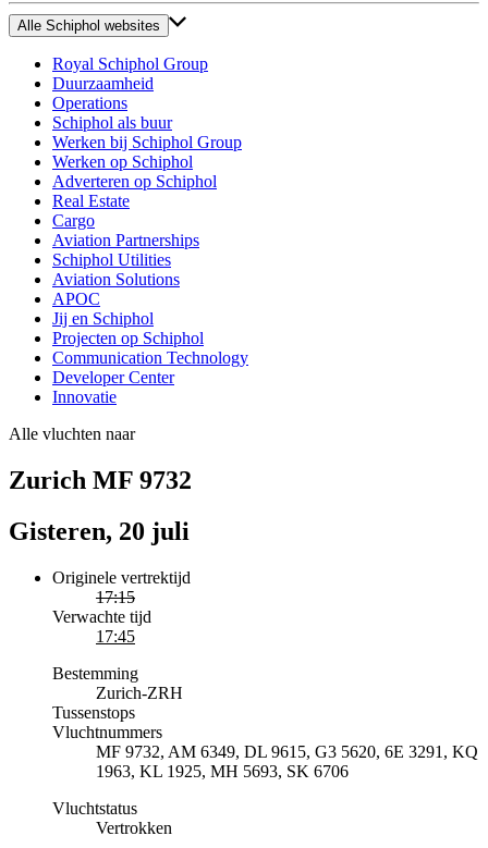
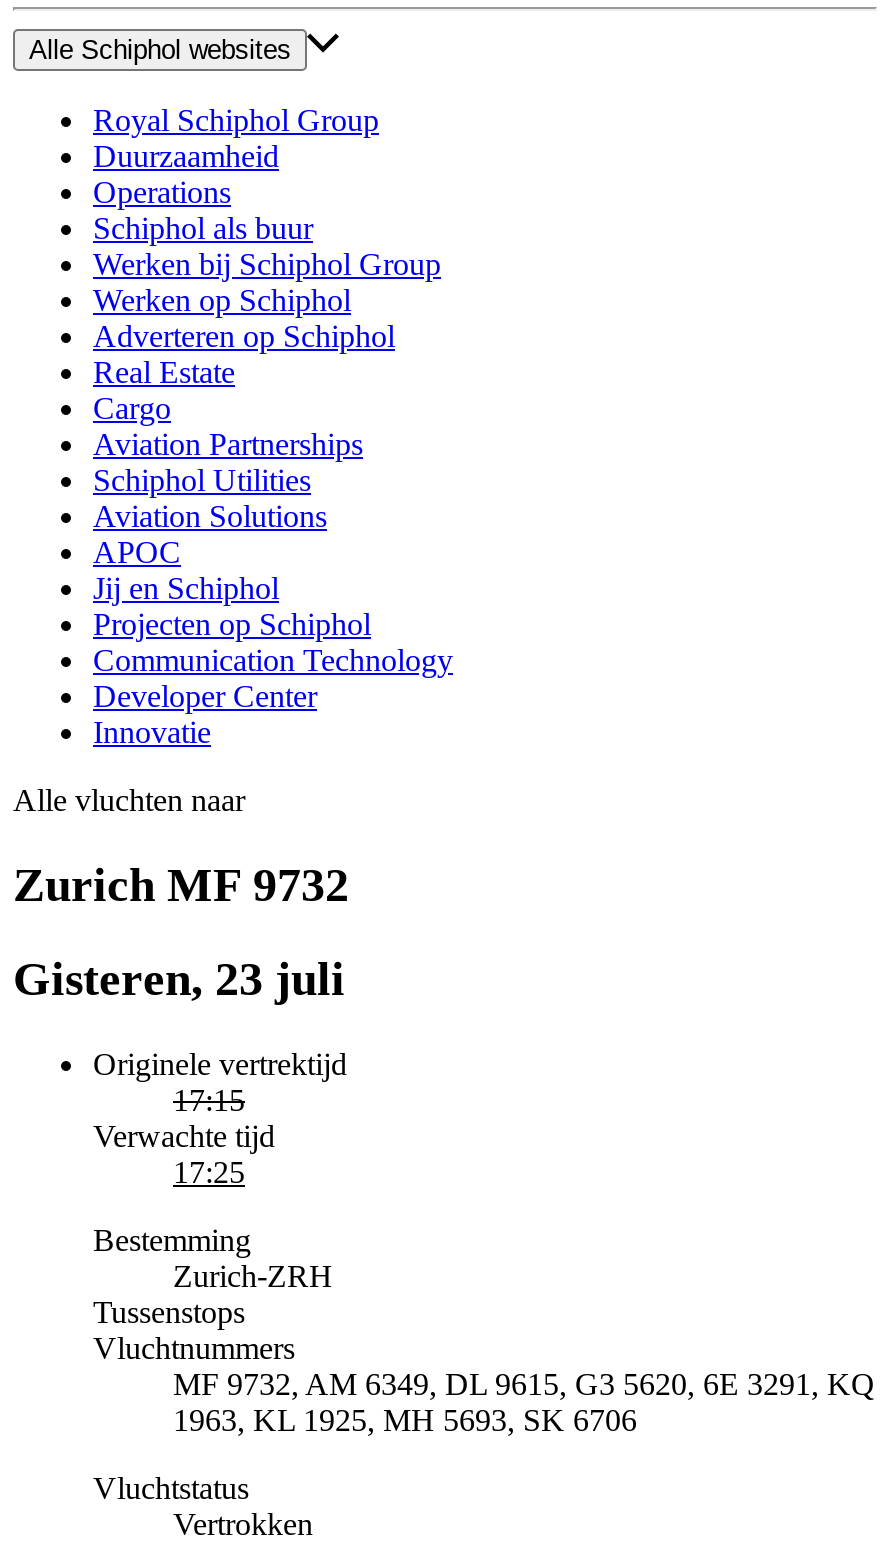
[9,517,190,545] Gisteren, 20 juli -> [13,953,345,1005] Gisteren, 23 juli
[96,627,135,645] 17:45 -> [173,1154,245,1188] 17:25

